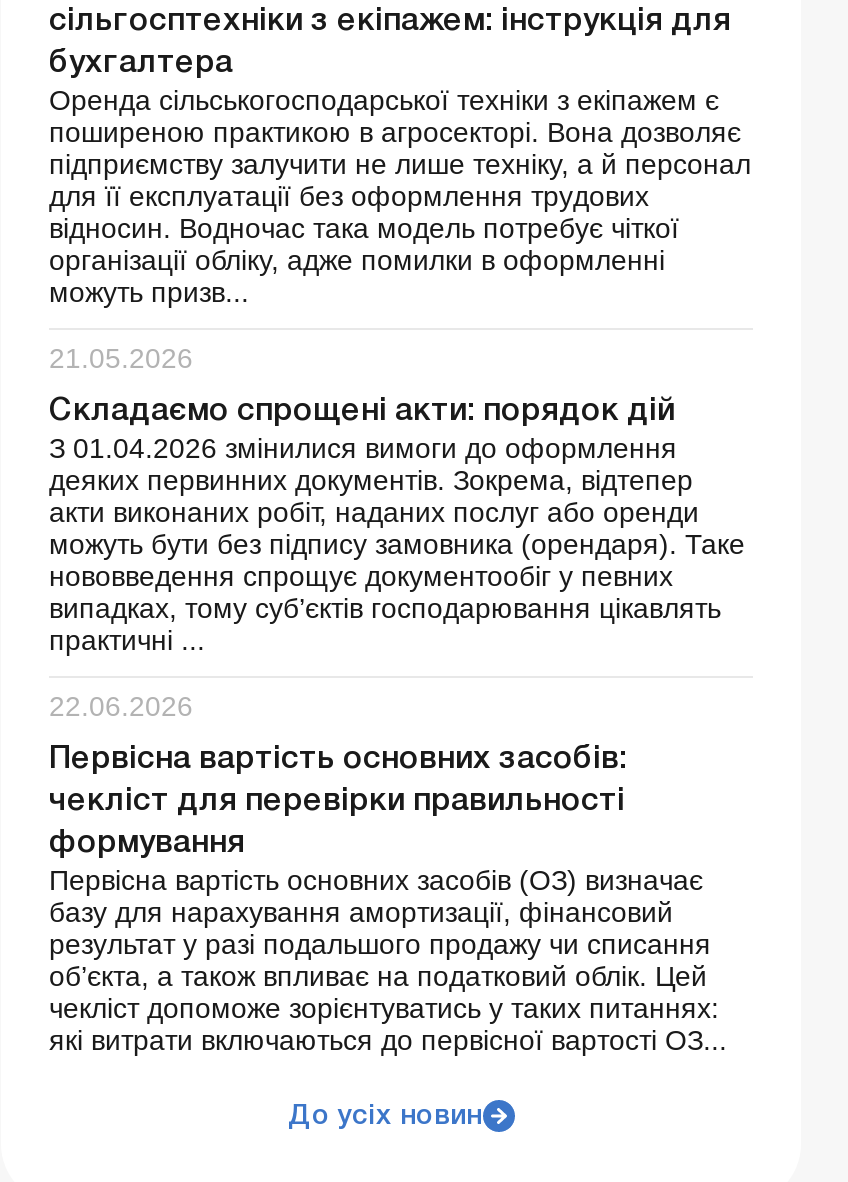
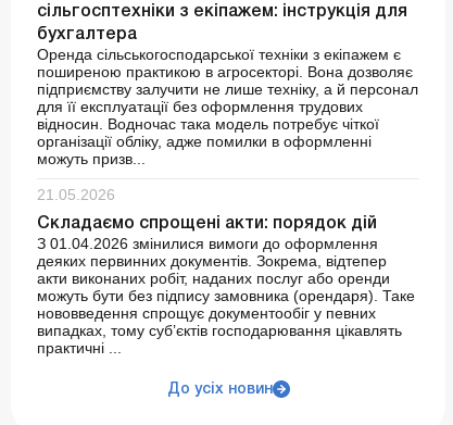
[49,691,727,1057] 22.06.2026 | Первісна вартість основних засобів: | чекліст для перевірки правильності | формування | Первісна вартість основних засобів (ОЗ) визначає | базу для нарахування амортизації, фінансовий | результат у разі подальшого продажу чи списання | об’єкта, а також впливає на податковий облік. Цей | чекліст допоможе зорієнтуватись у таких питаннях: | які витрати включаються до первісної вартості ОЗ... -> none

